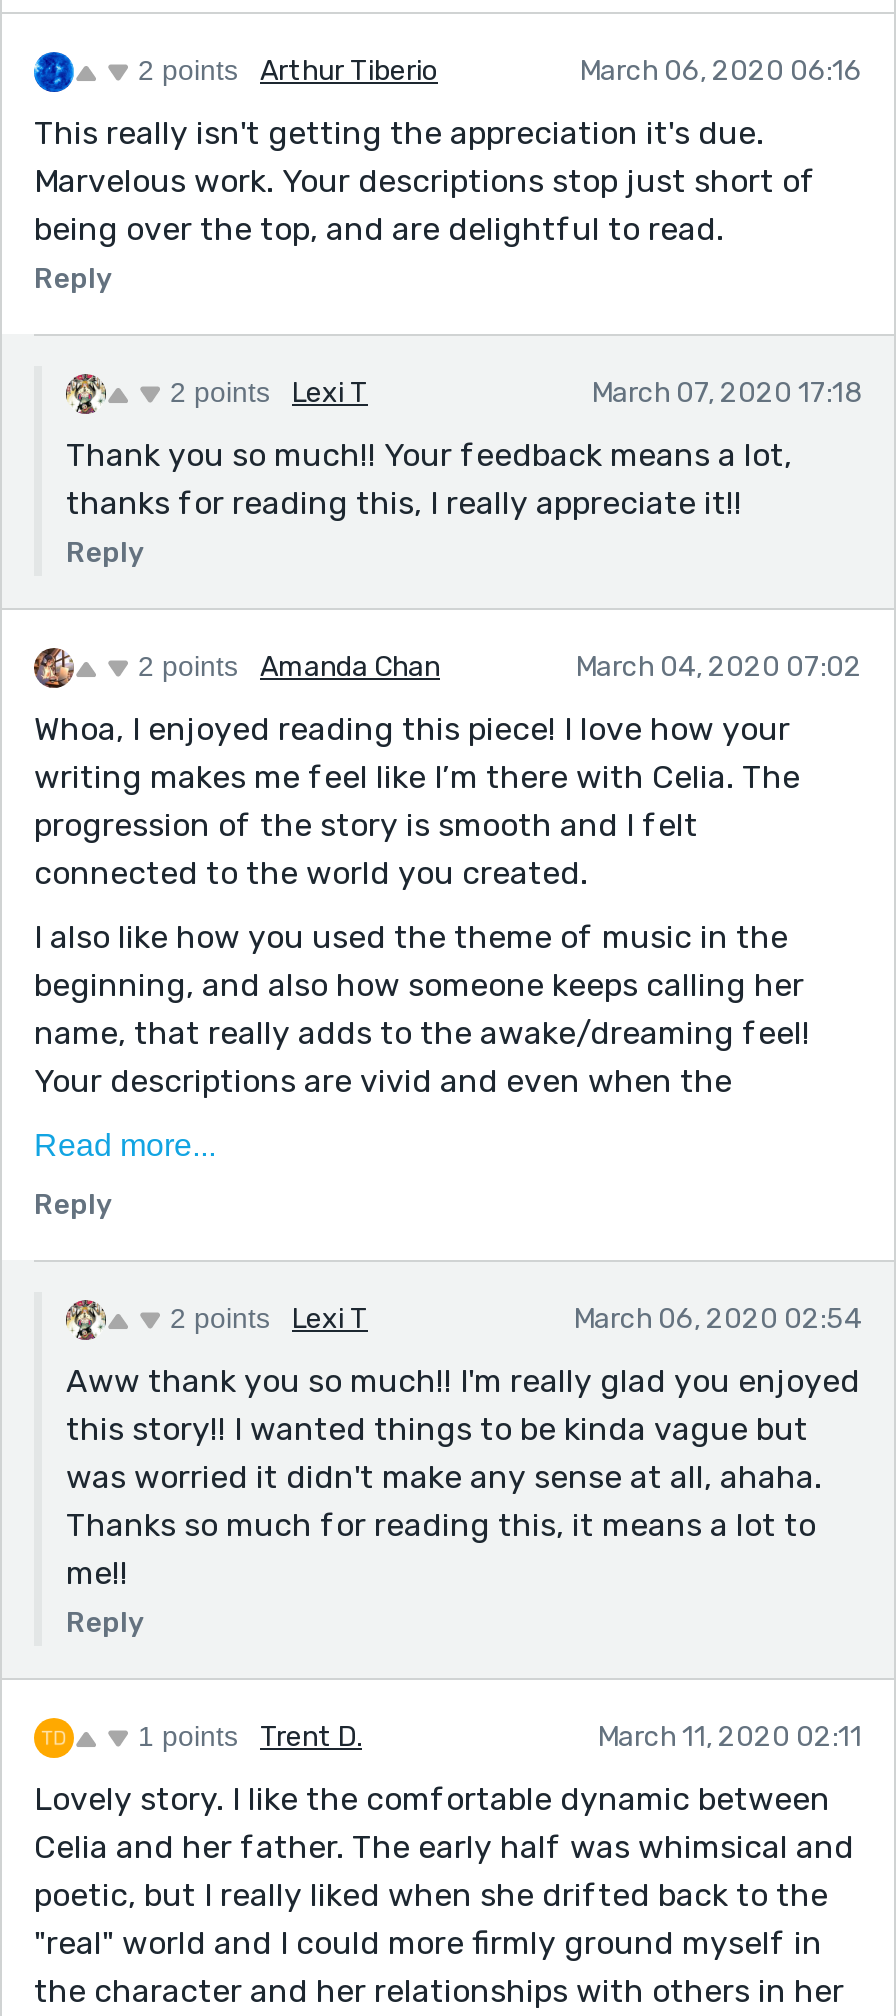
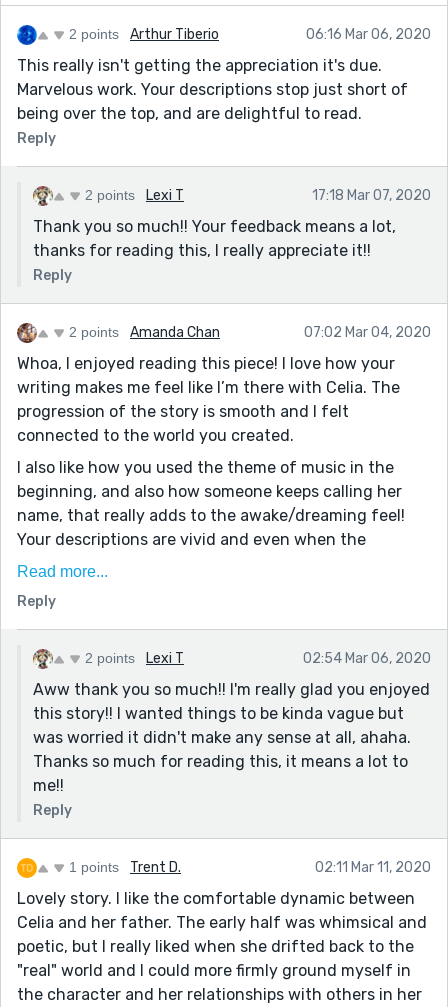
[580,54,862,88] March 06, 2020 06:16 -> [306,26,431,43] 06:16 Mar 06, 2020
[592,376,862,410] March 07, 2020 17:18 -> [312,187,431,204] 17:18 Mar 07, 2020
[576,650,862,684] March 04, 2020 07:02 -> [304,324,431,341] 07:02 Mar 04, 2020
[574,1302,862,1336] March 06, 2020 02:54 -> [303,650,431,667] 02:54 Mar 06, 2020
[598,1720,862,1754] March 11, 2020 02:11 -> [315,859,431,876] 02:11 Mar 11, 2020

